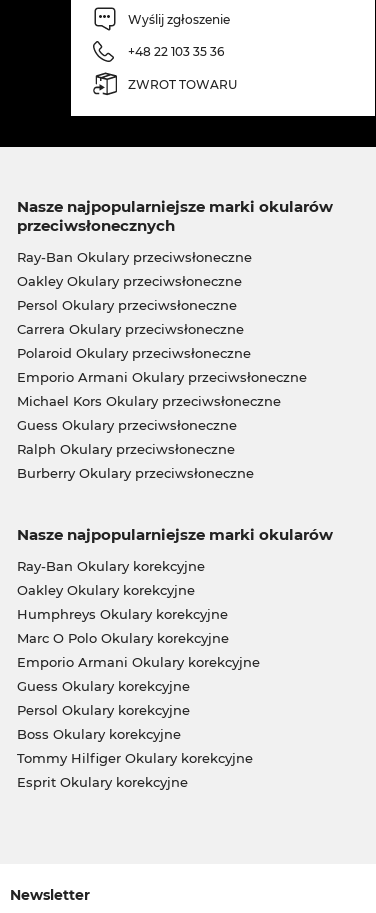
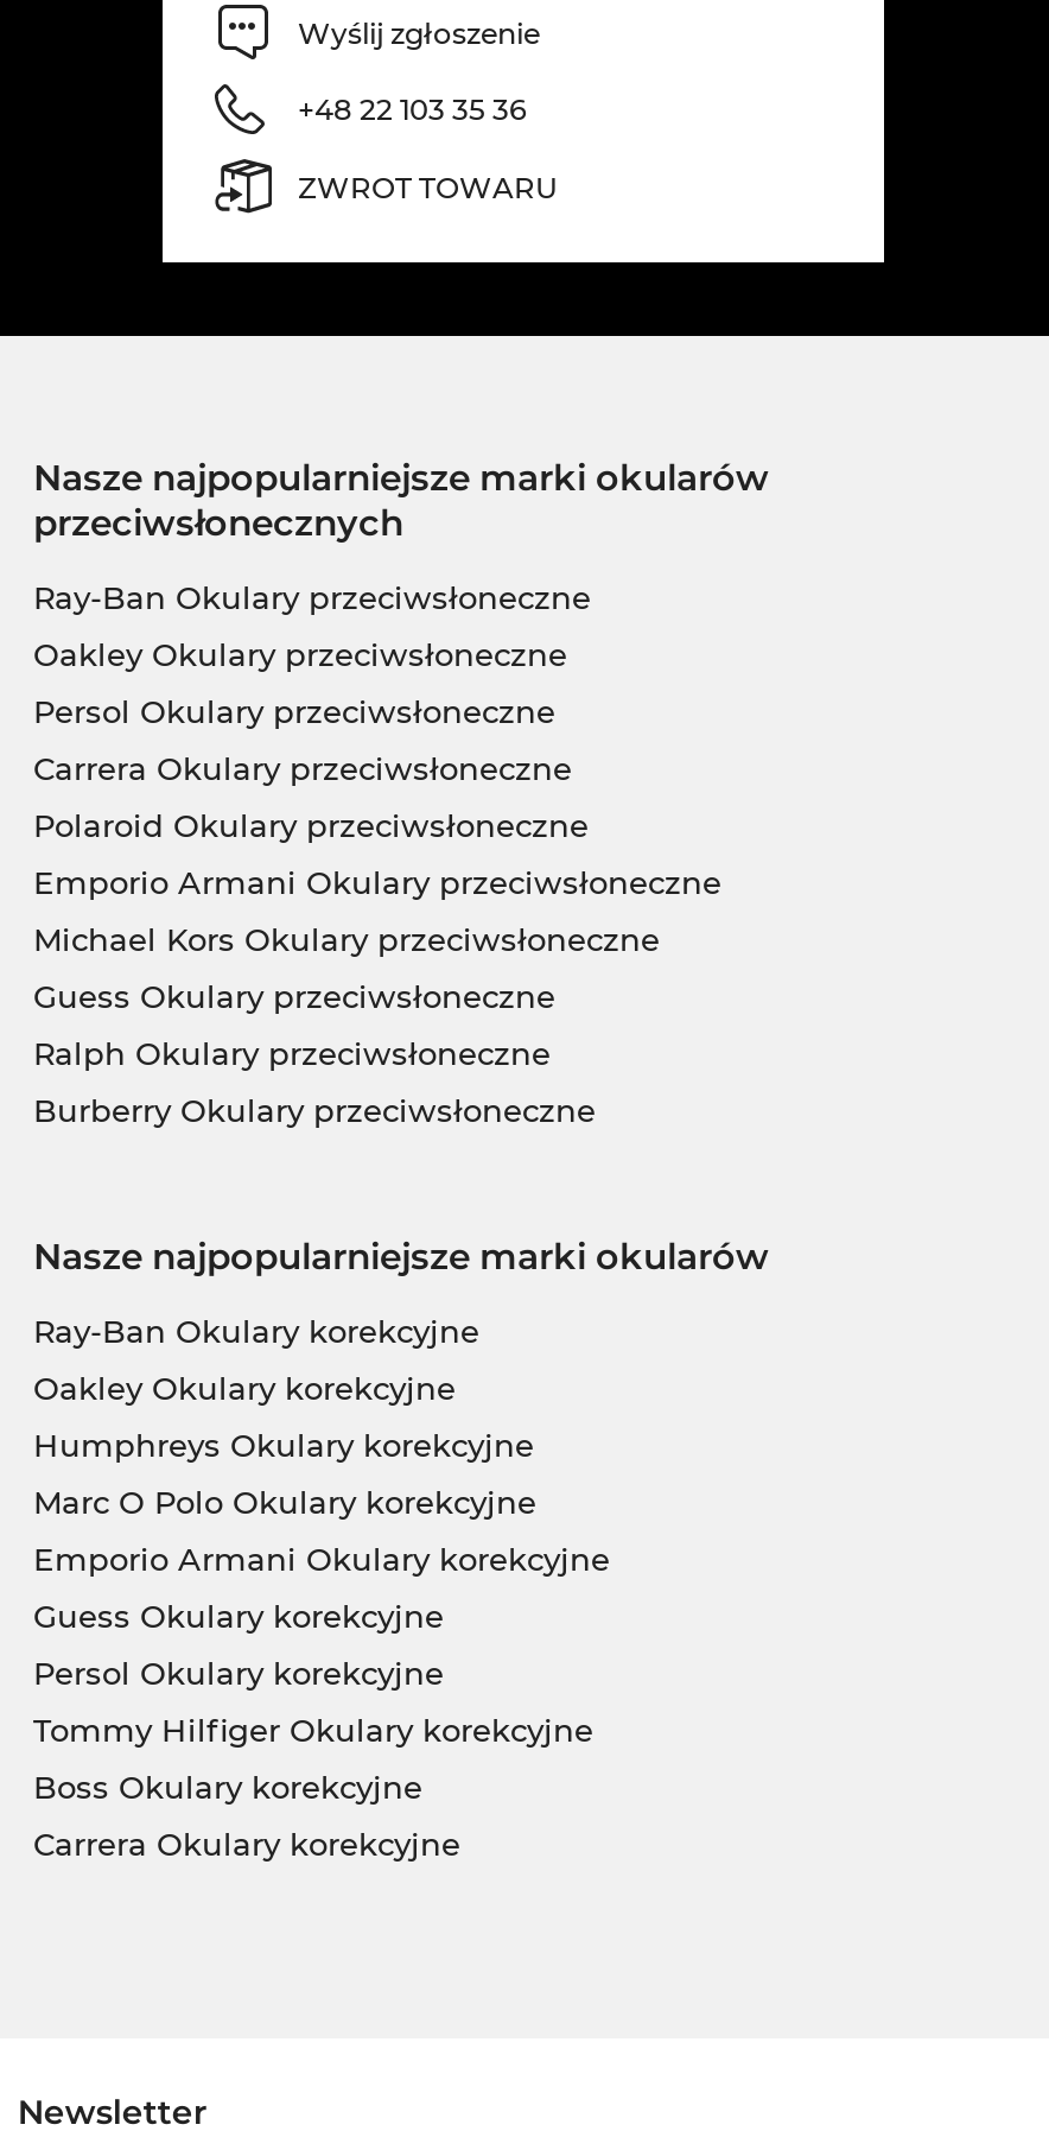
moved [16,726,180,742] -> [33,1768,422,1806]: Boss Okulary korekcyjne
moved [16,750,252,766] -> [33,1711,593,1749]: Tommy Hilfiger Okulary korekcyjne
[16,774,187,790] Esprit Okulary korekcyjne -> [33,1825,460,1863] Carrera Okulary korekcyjne

